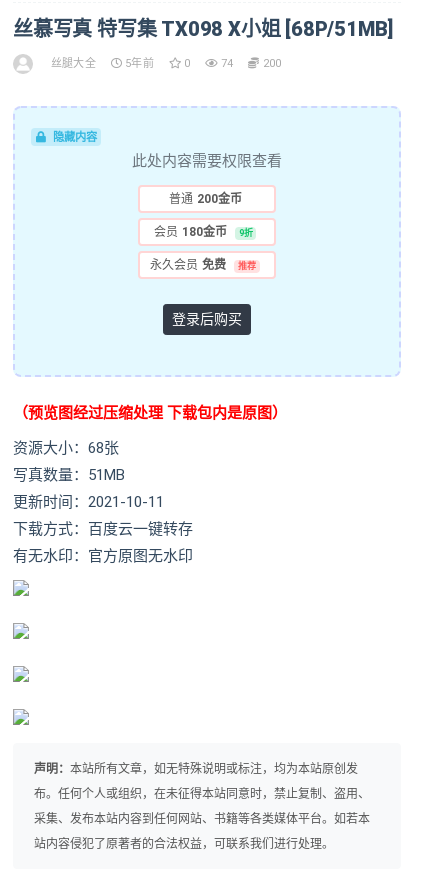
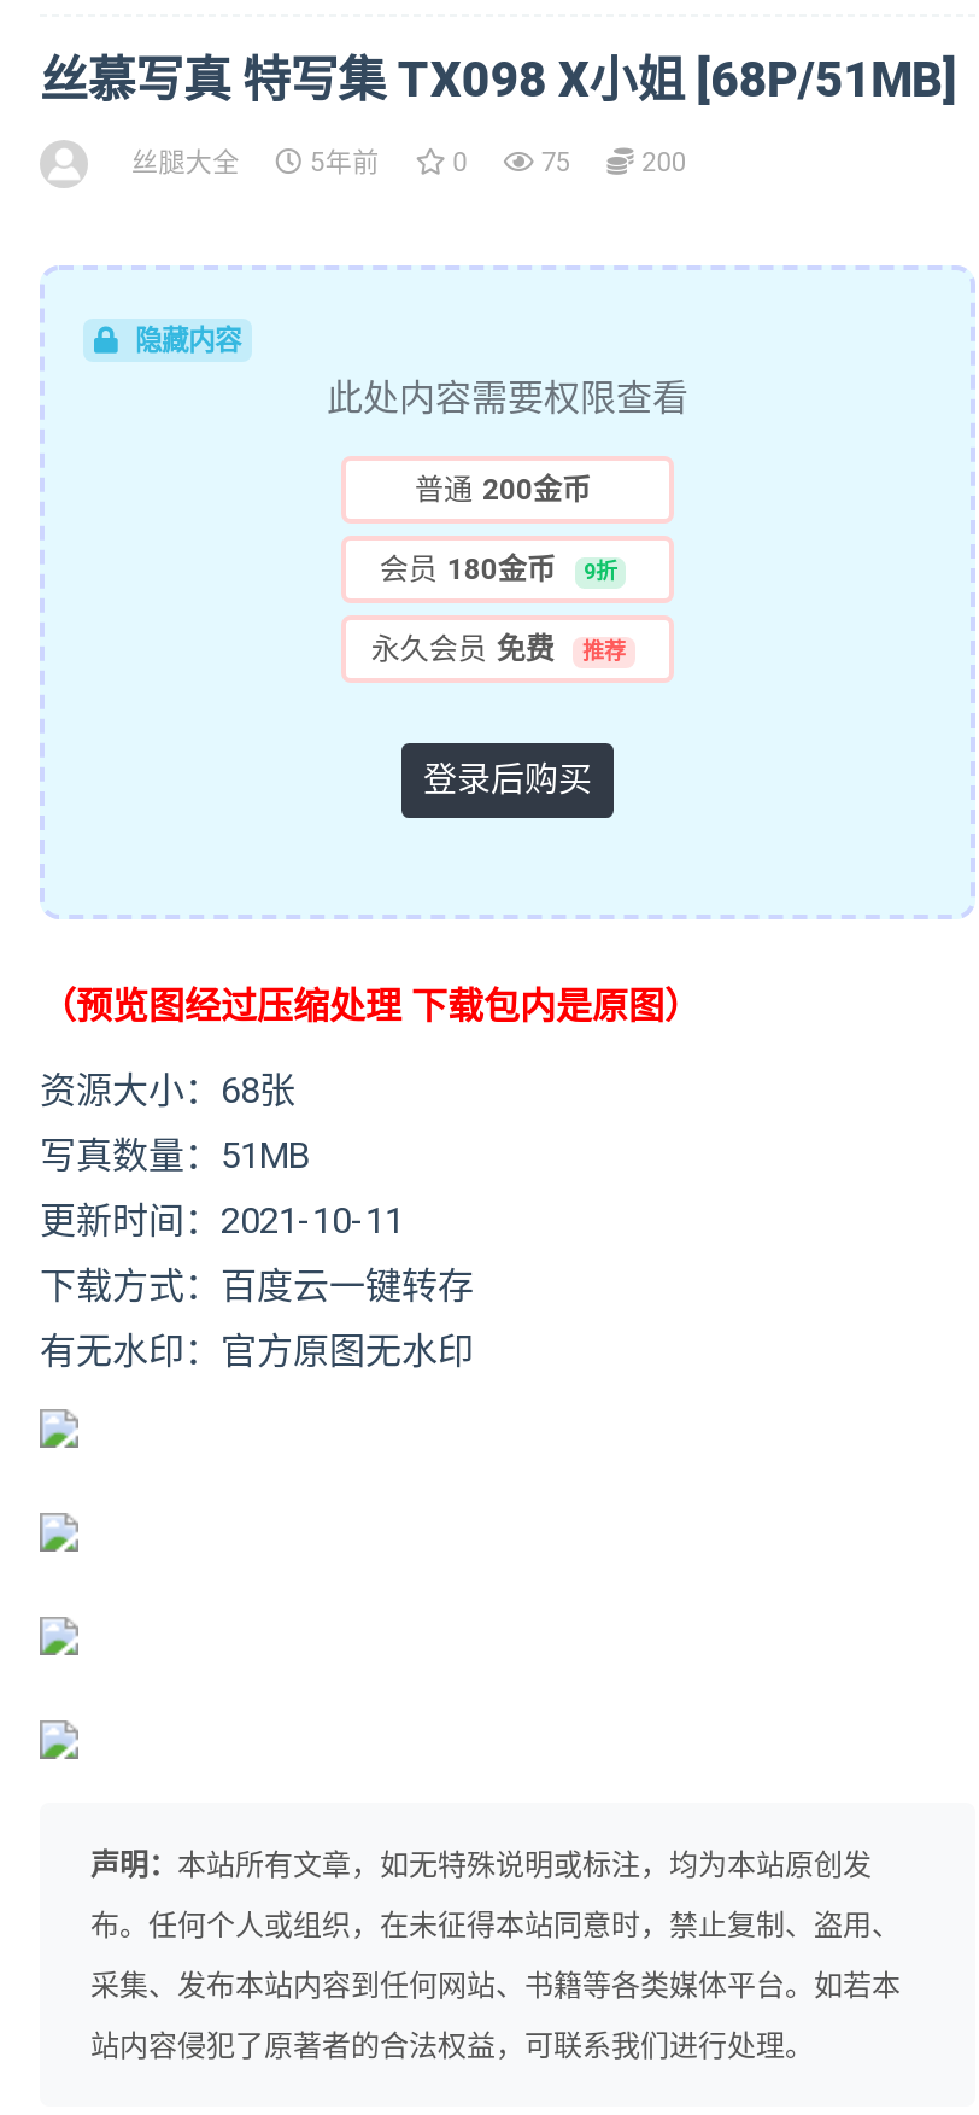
[218,57,233,70] 74 -> [533,147,571,179] 75

